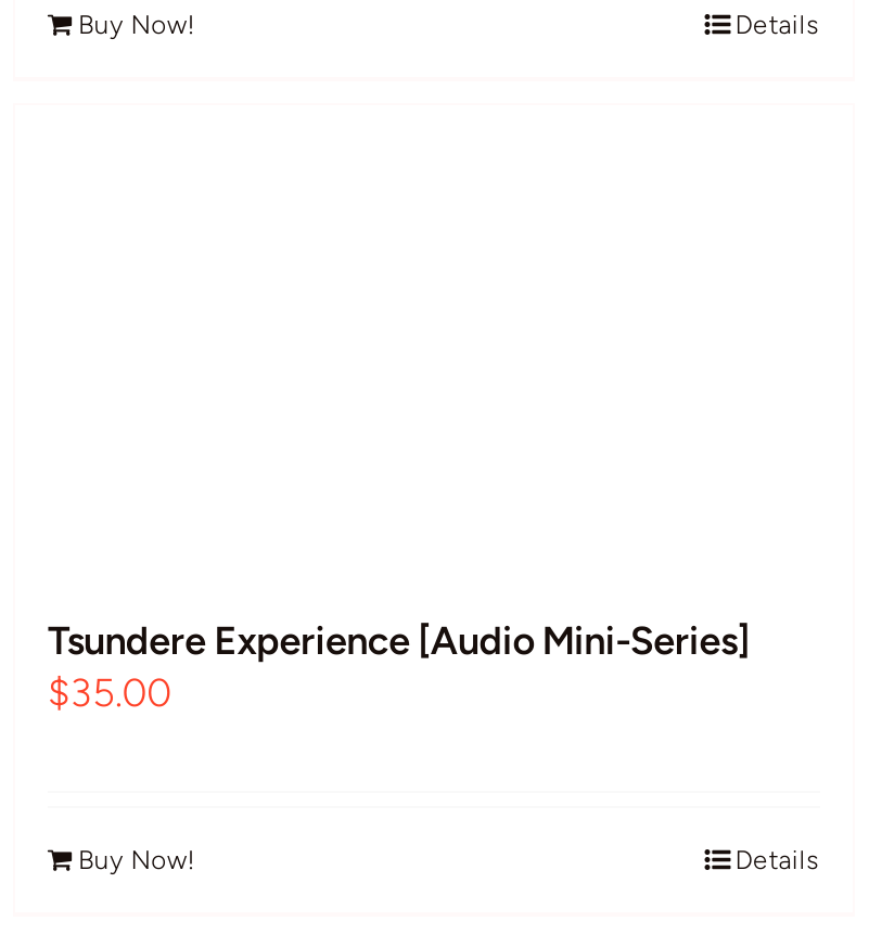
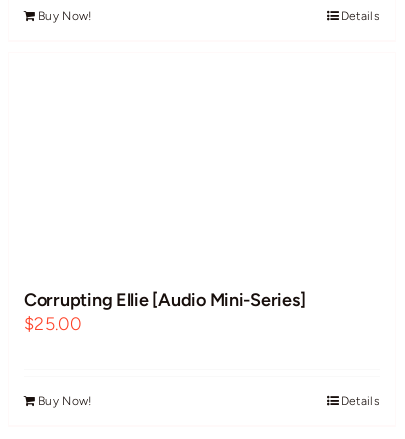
[48,618,750,666] Tsundere Experience [Audio Mini-Series] -> [24,289,305,311] Corrupting Ellie [Audio Mini-Series]
[48,670,171,718] $35.00 -> [24,313,81,335] $25.00

